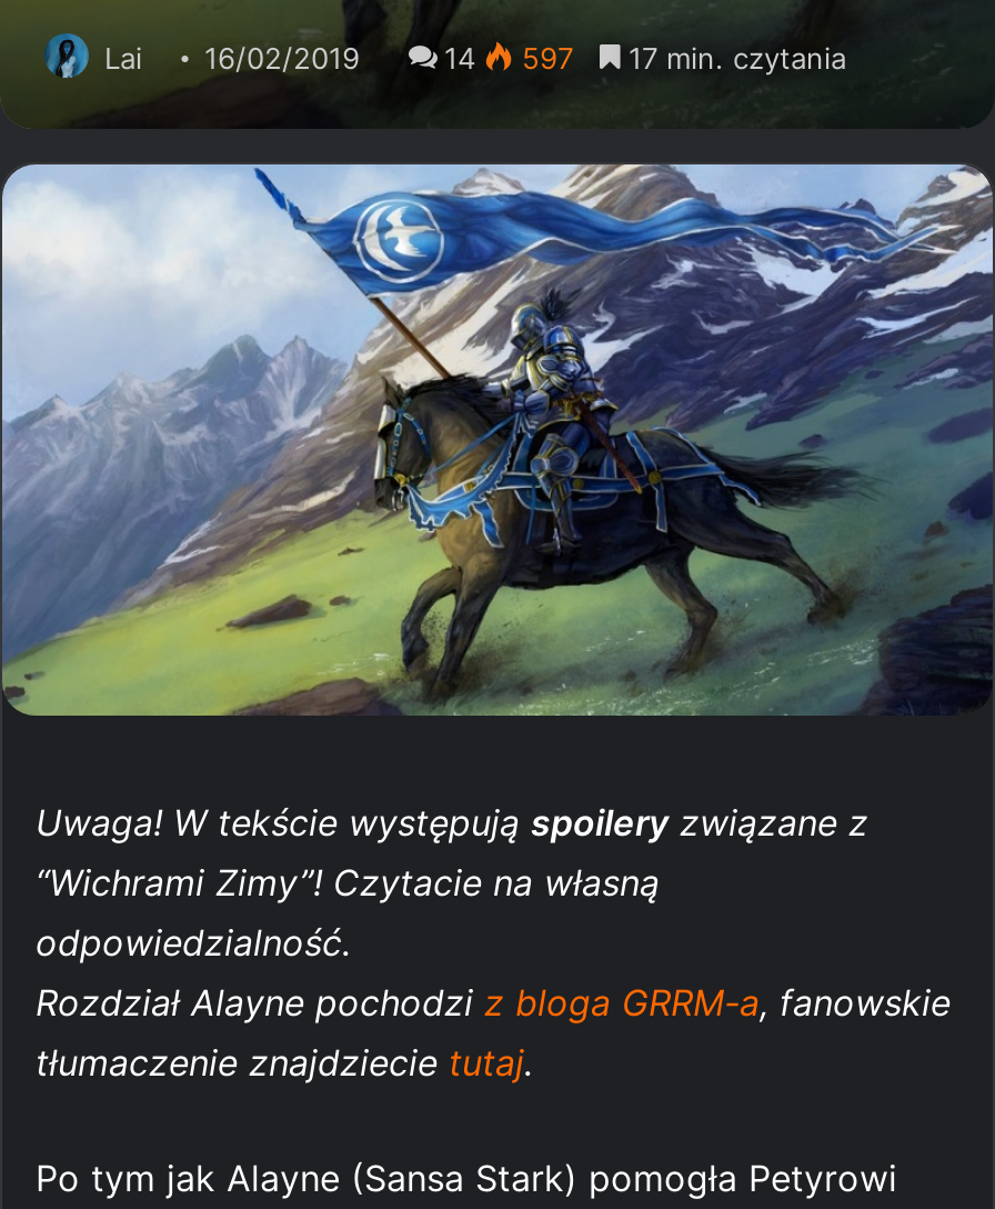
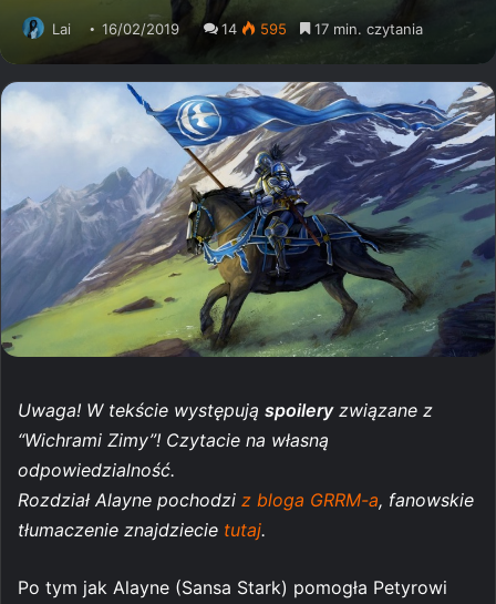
[444,39,846,75] 14 597 17 min. czytania -> [221,20,423,37] 14 595 17 min. czytania

